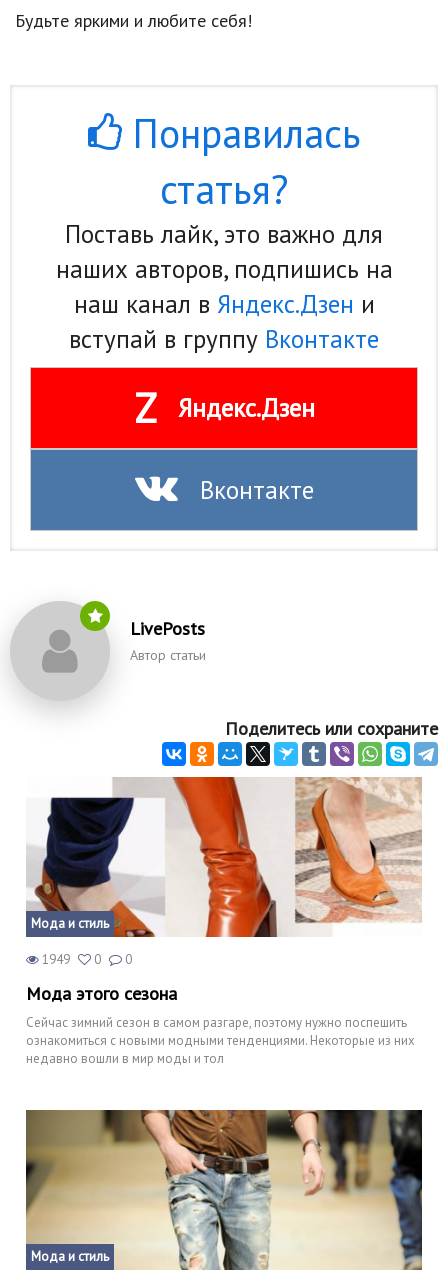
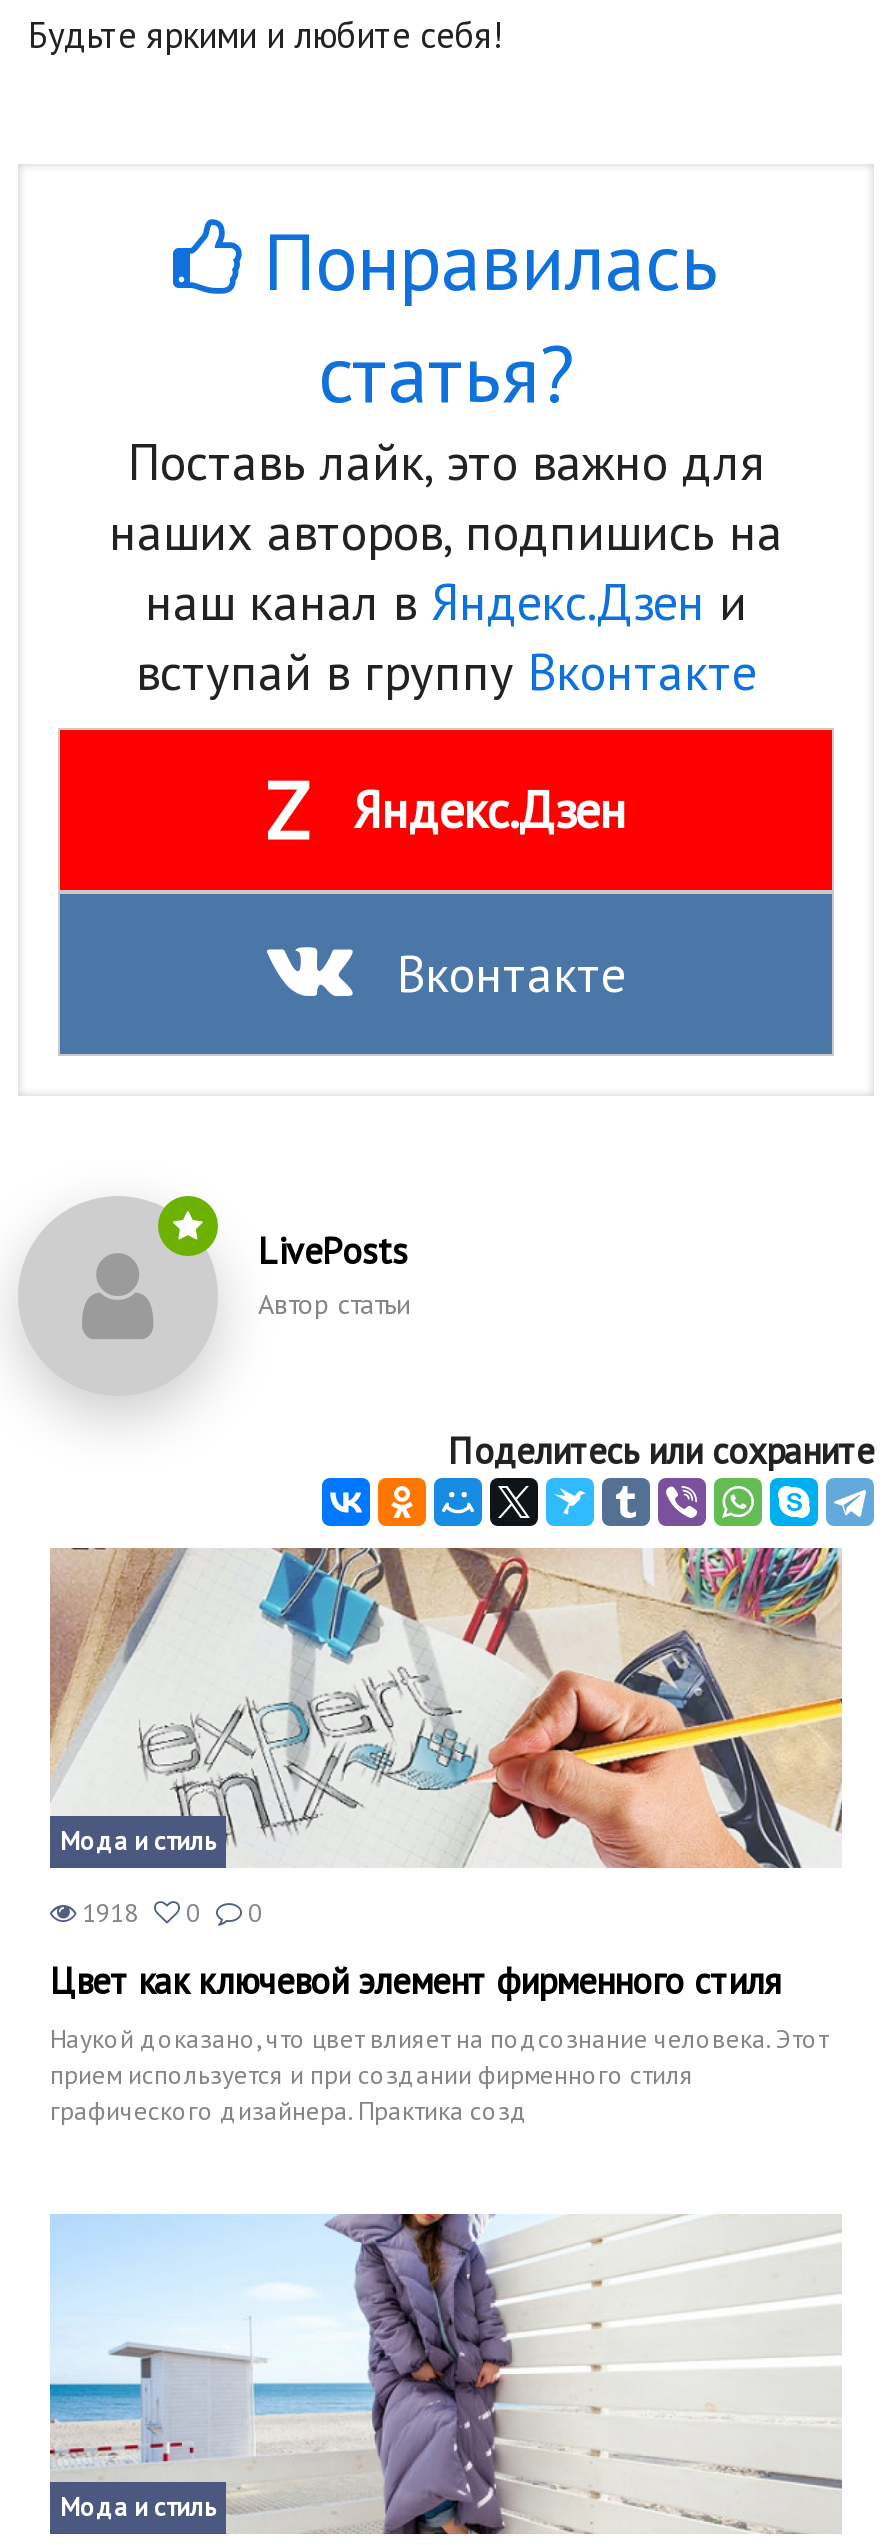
[26,776,421,968] [image] | 1949 0 0 -> [48,1546,842,1929] [image] | 1918 0 0
[26,982,415,1067] Мода этого сезона | Сейчас зимний сезон в самом разгаре, поэтому нужно поспешить | ознакомиться с новыми модными тенденциями. Некоторые из них | недавно вошли в мир моды и тол -> [50,1957,828,2127] Цвет как ключевой элемент фирменного стиля | Наукой доказано, что цвет влияет на подсознание человека. Этот | прием используется и при создании фирменного стиля | графического дизайнера. Практика созд
[25,1109,423,1271] [image] -> [48,2212,842,2536] [image]

